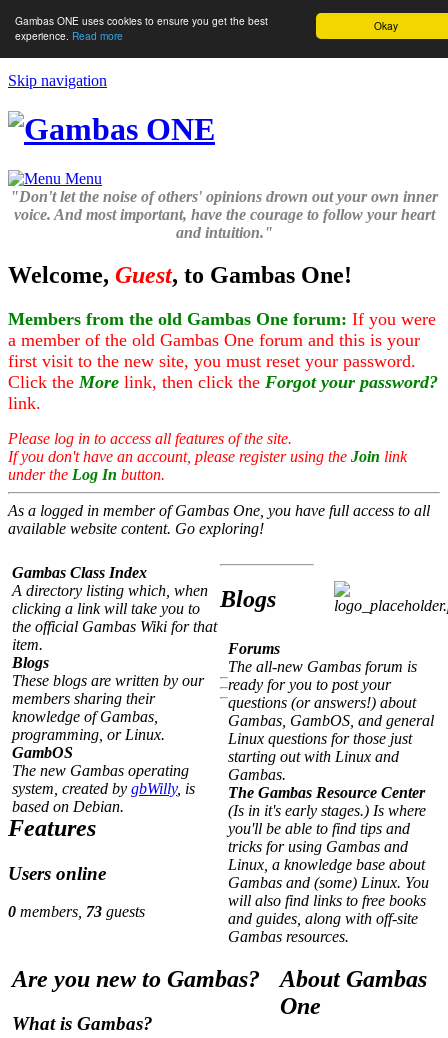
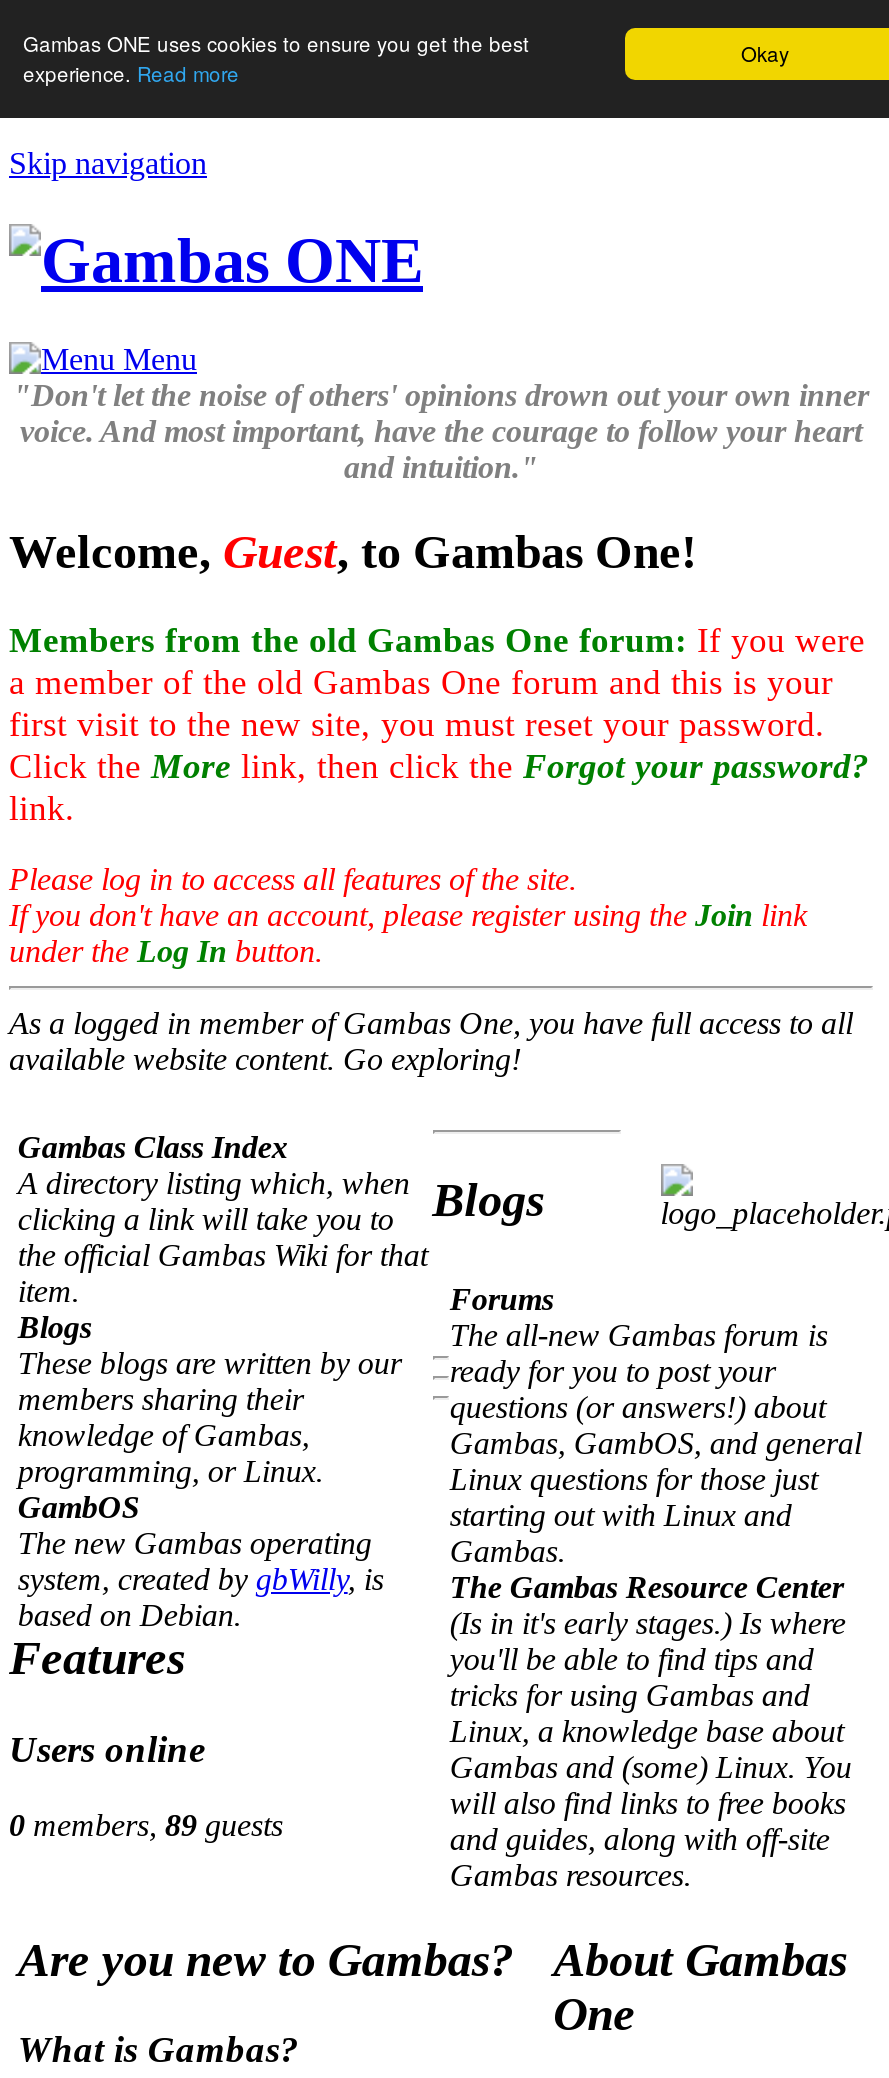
[8,903,145,920] 0 members, 73 guests -> [9,1809,283,1843] 0 members, 89 guests

